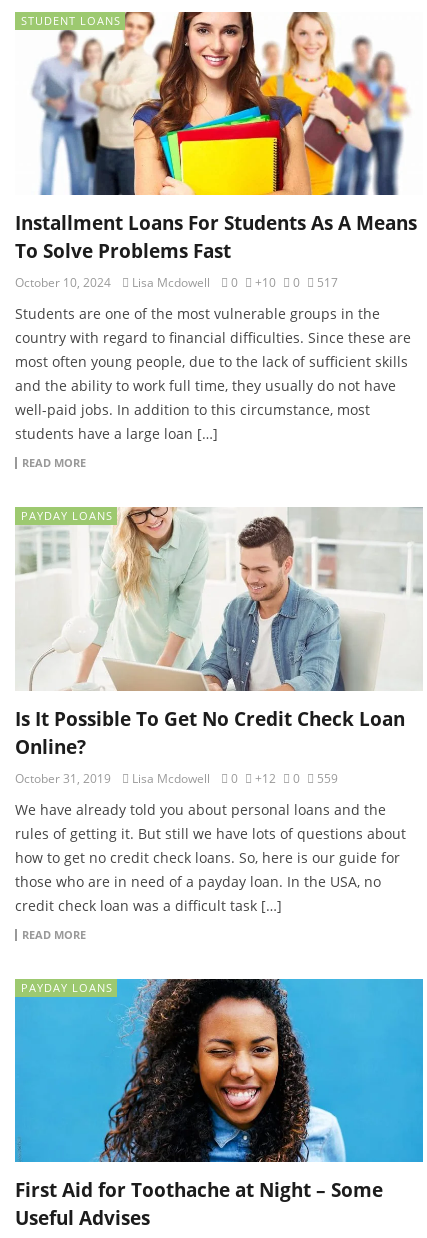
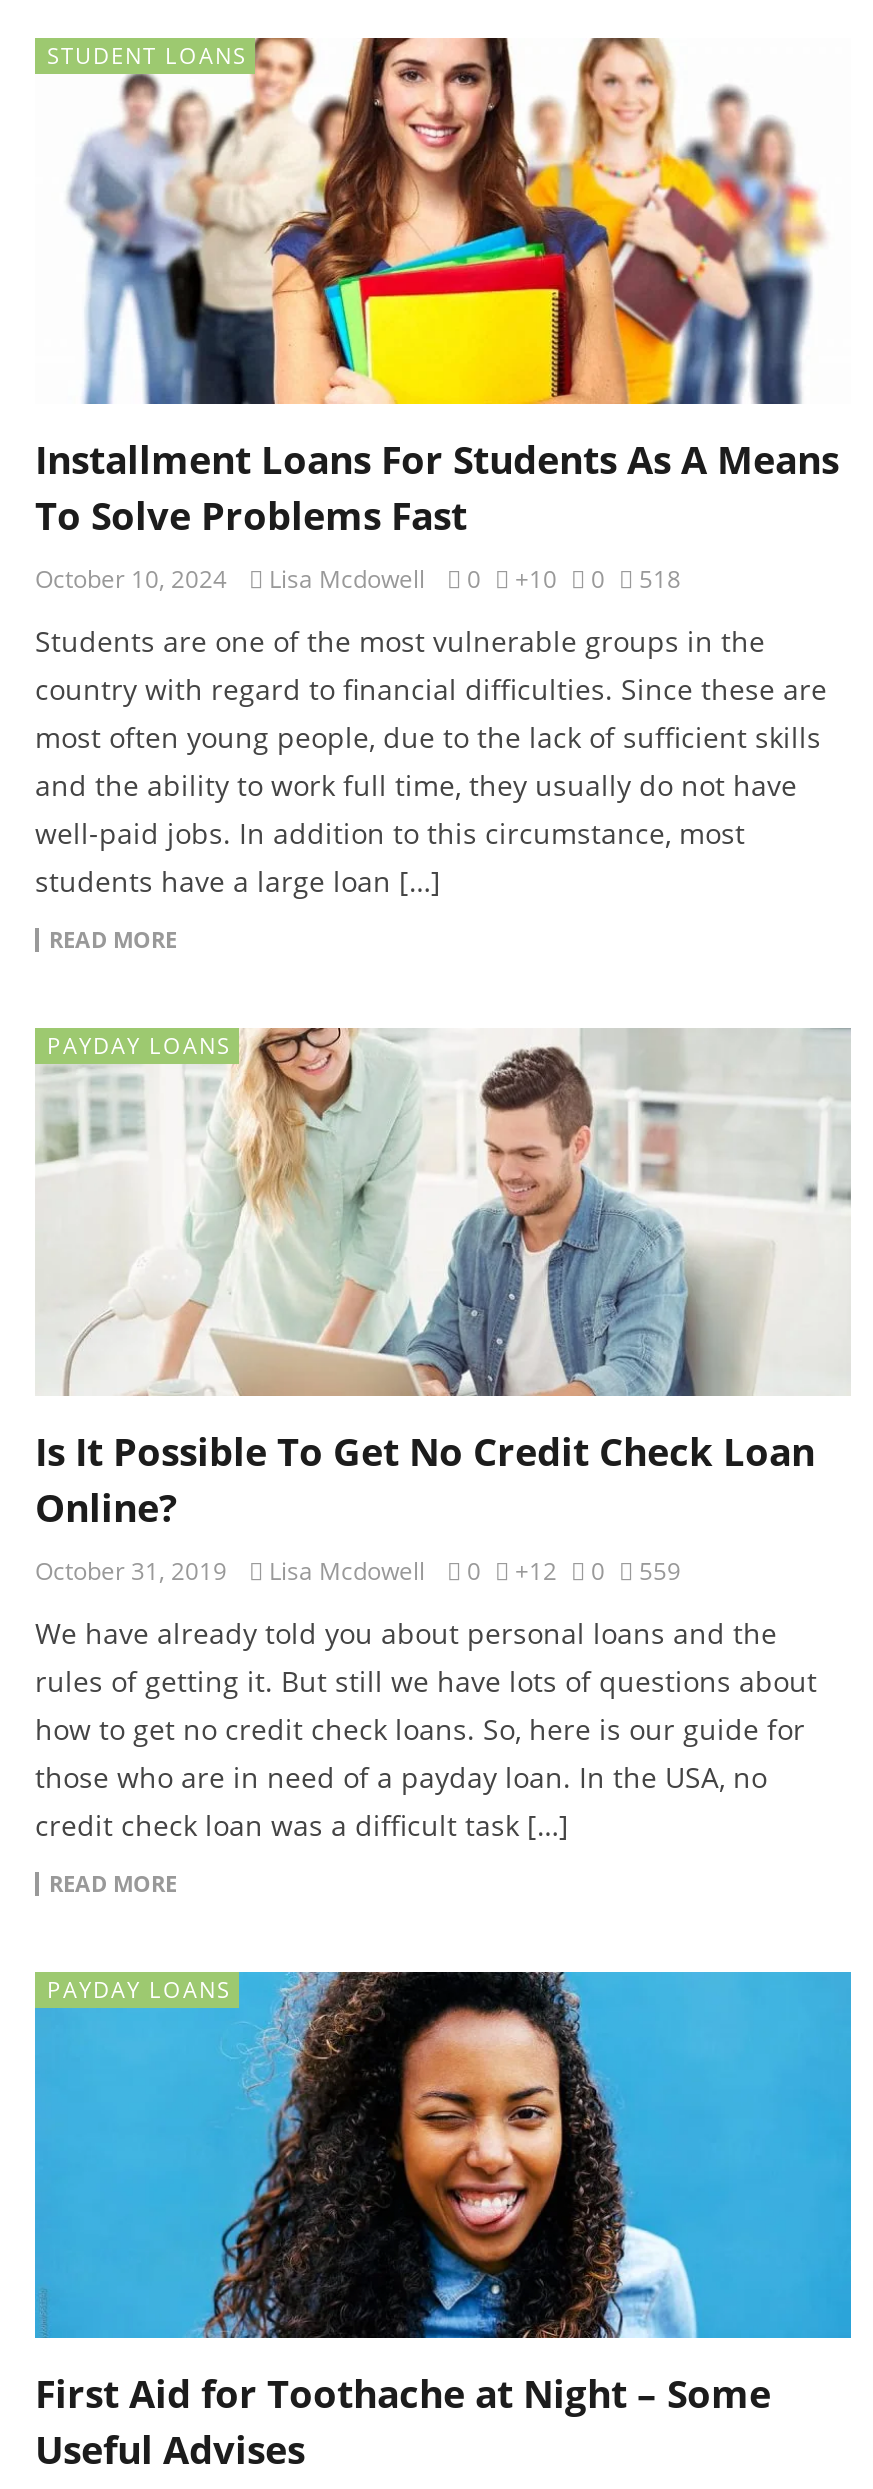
[15,274,338,291] October 10, 2024 Lisa Mcdowell 0 +10 0 517 -> [35,562,681,596] October 10, 2024 Lisa Mcdowell 0 +10 0 518

